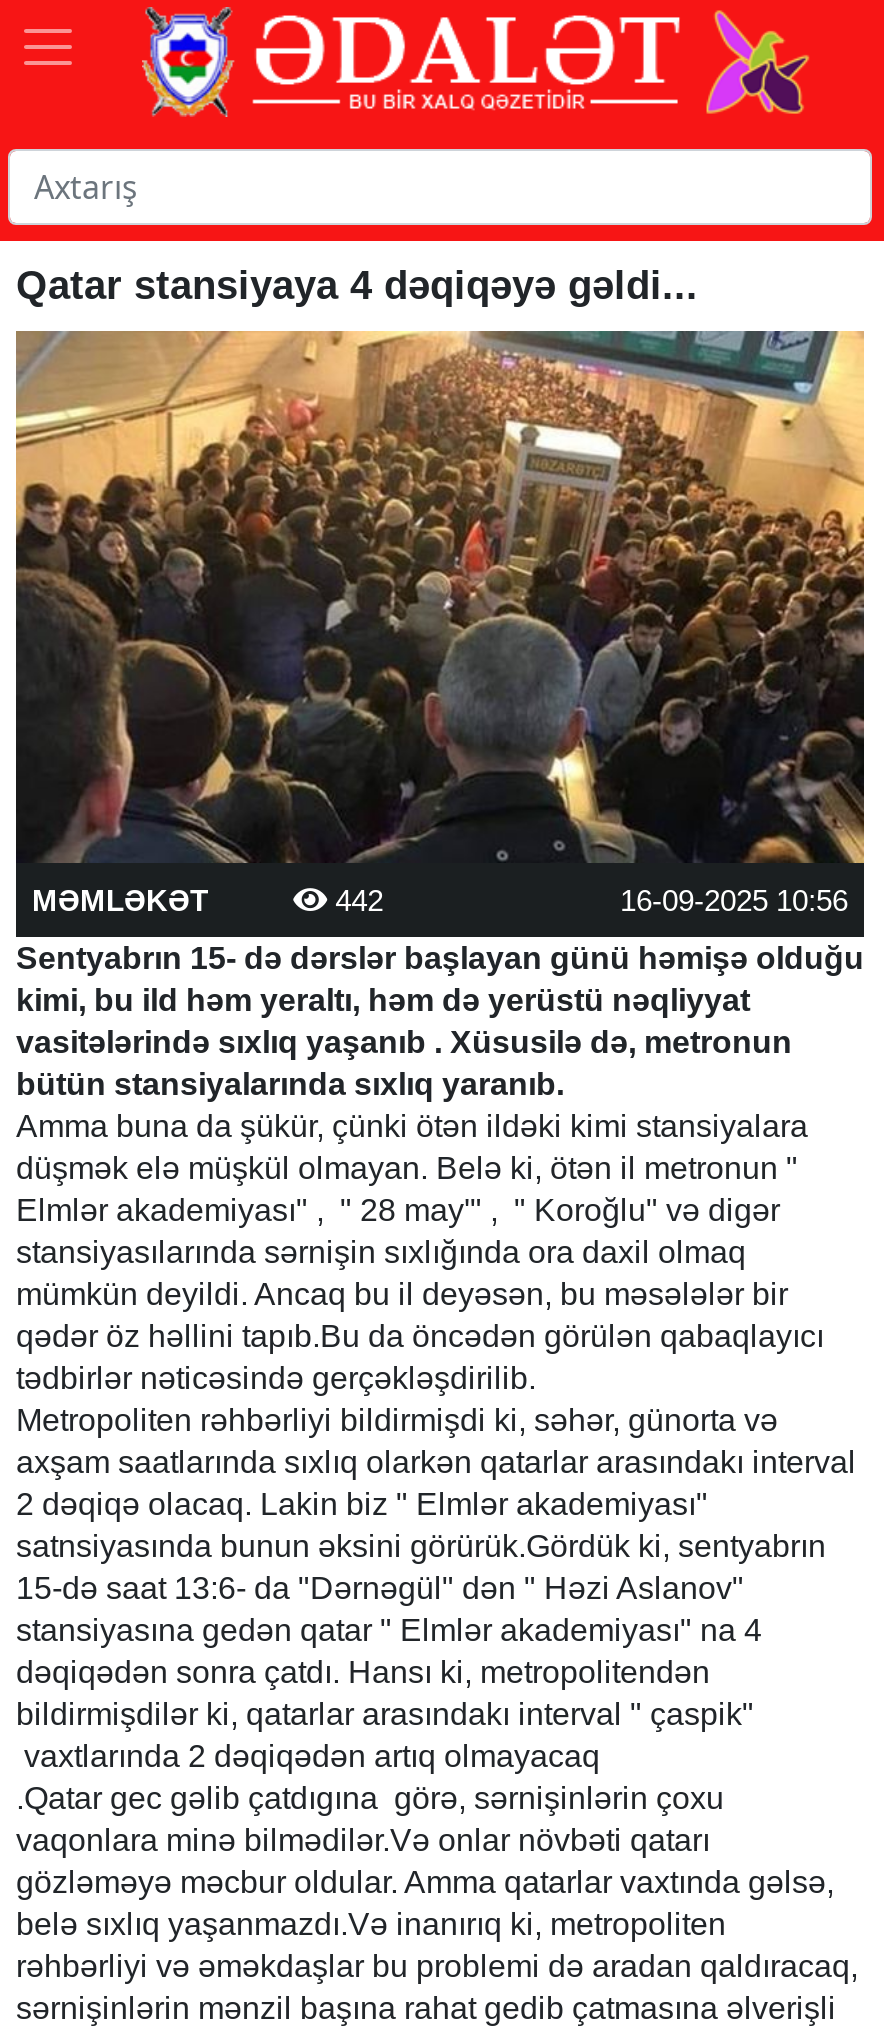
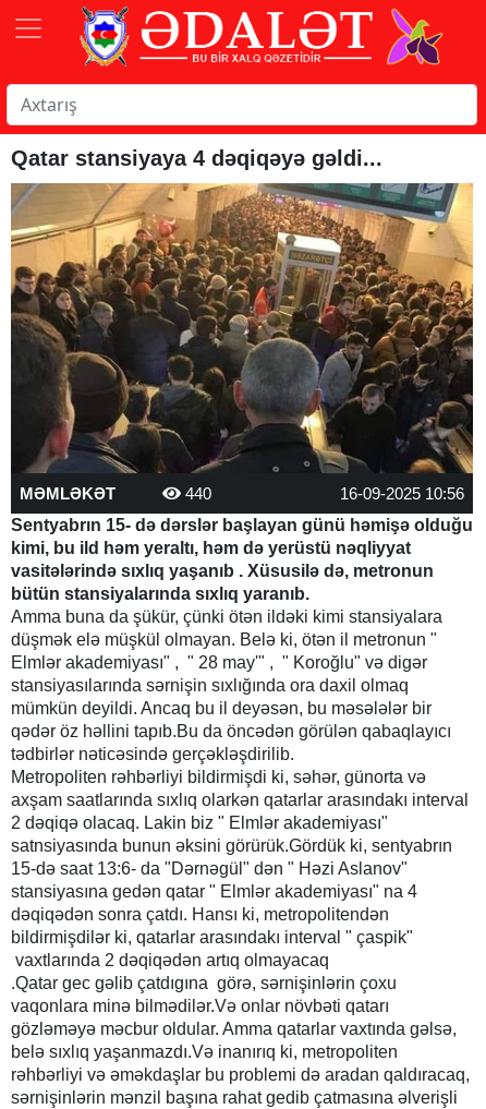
[327,883,383,917] 442 -> [180,484,211,502] 440

